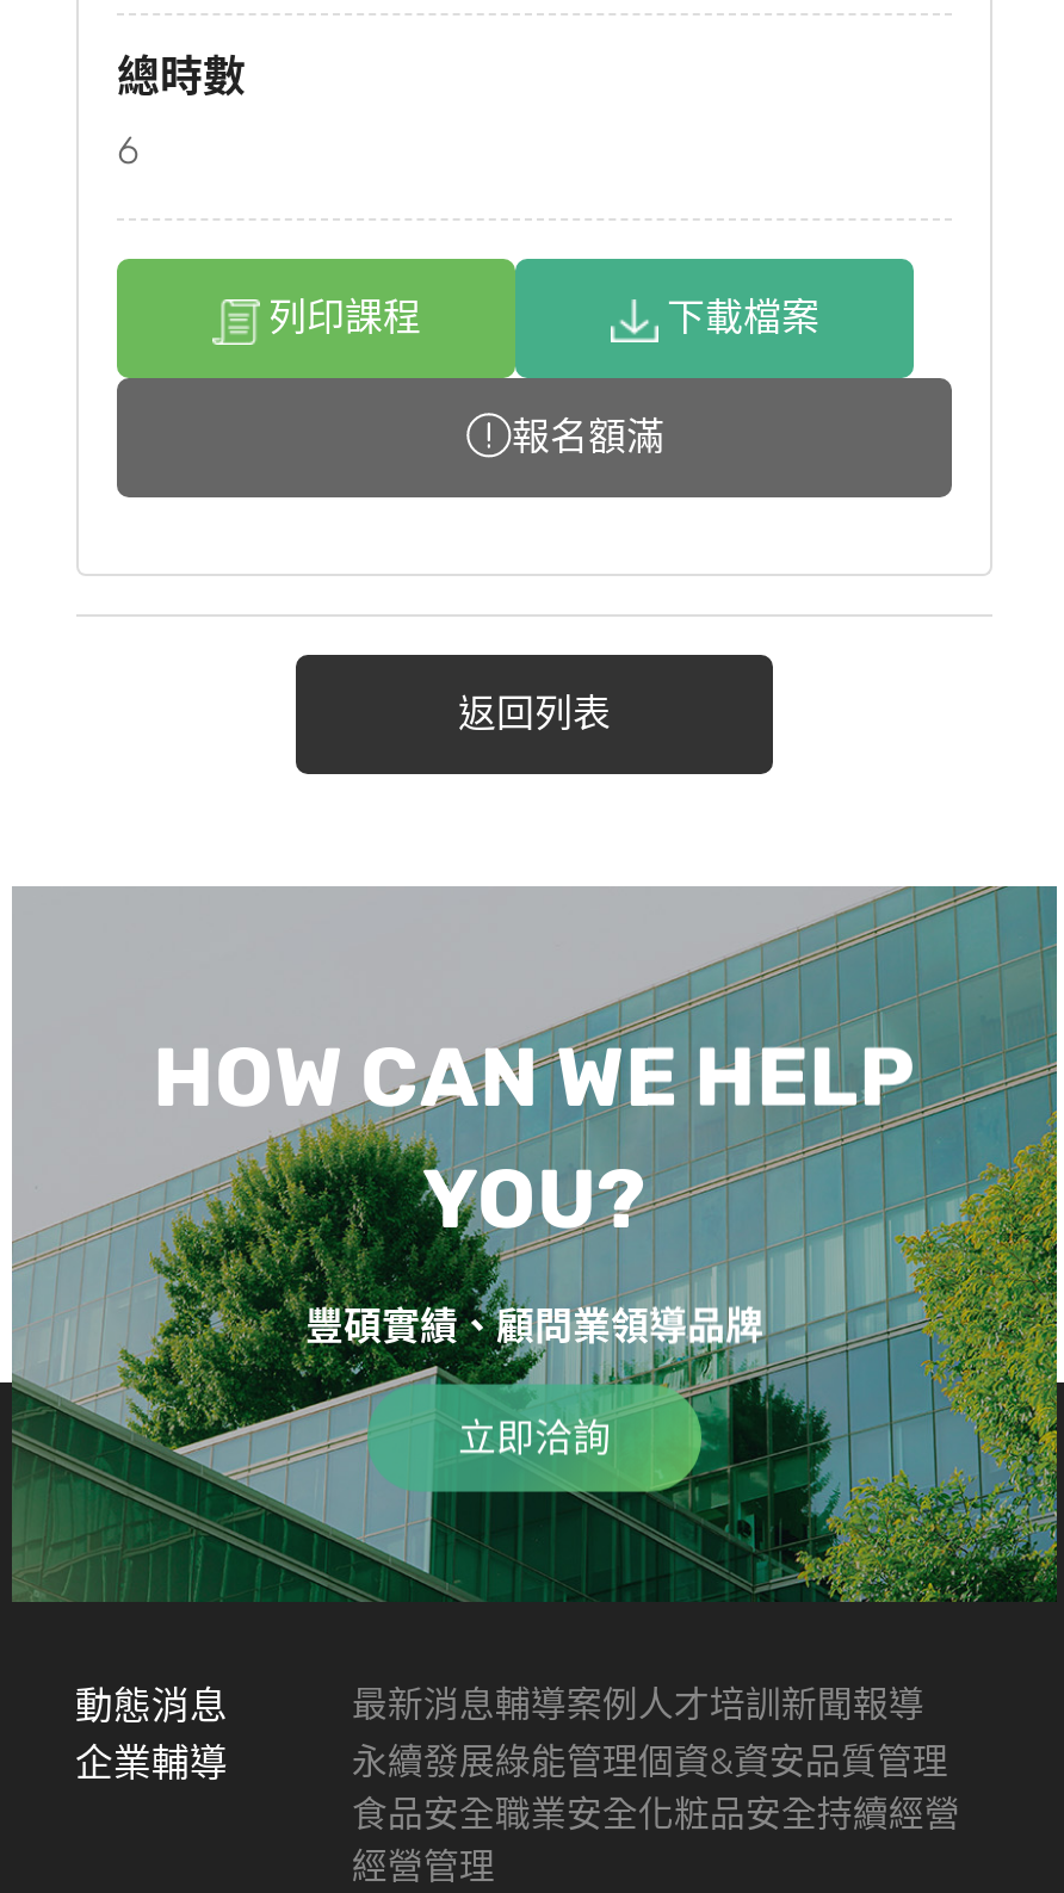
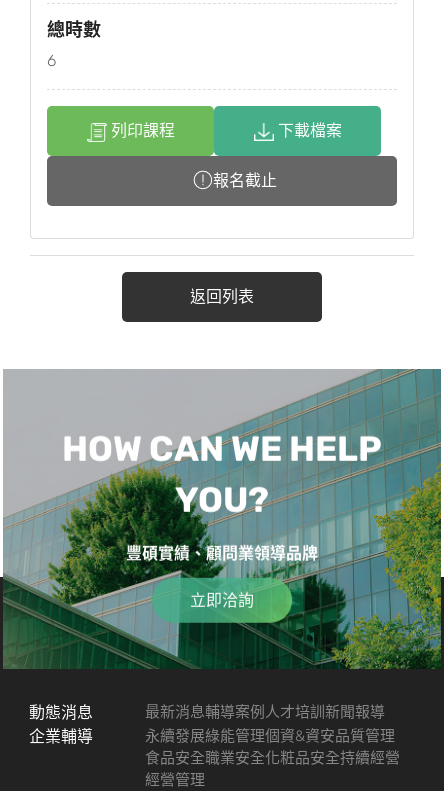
[512,415,664,460] 報名額滿 -> [212,171,276,190] 報名截止

